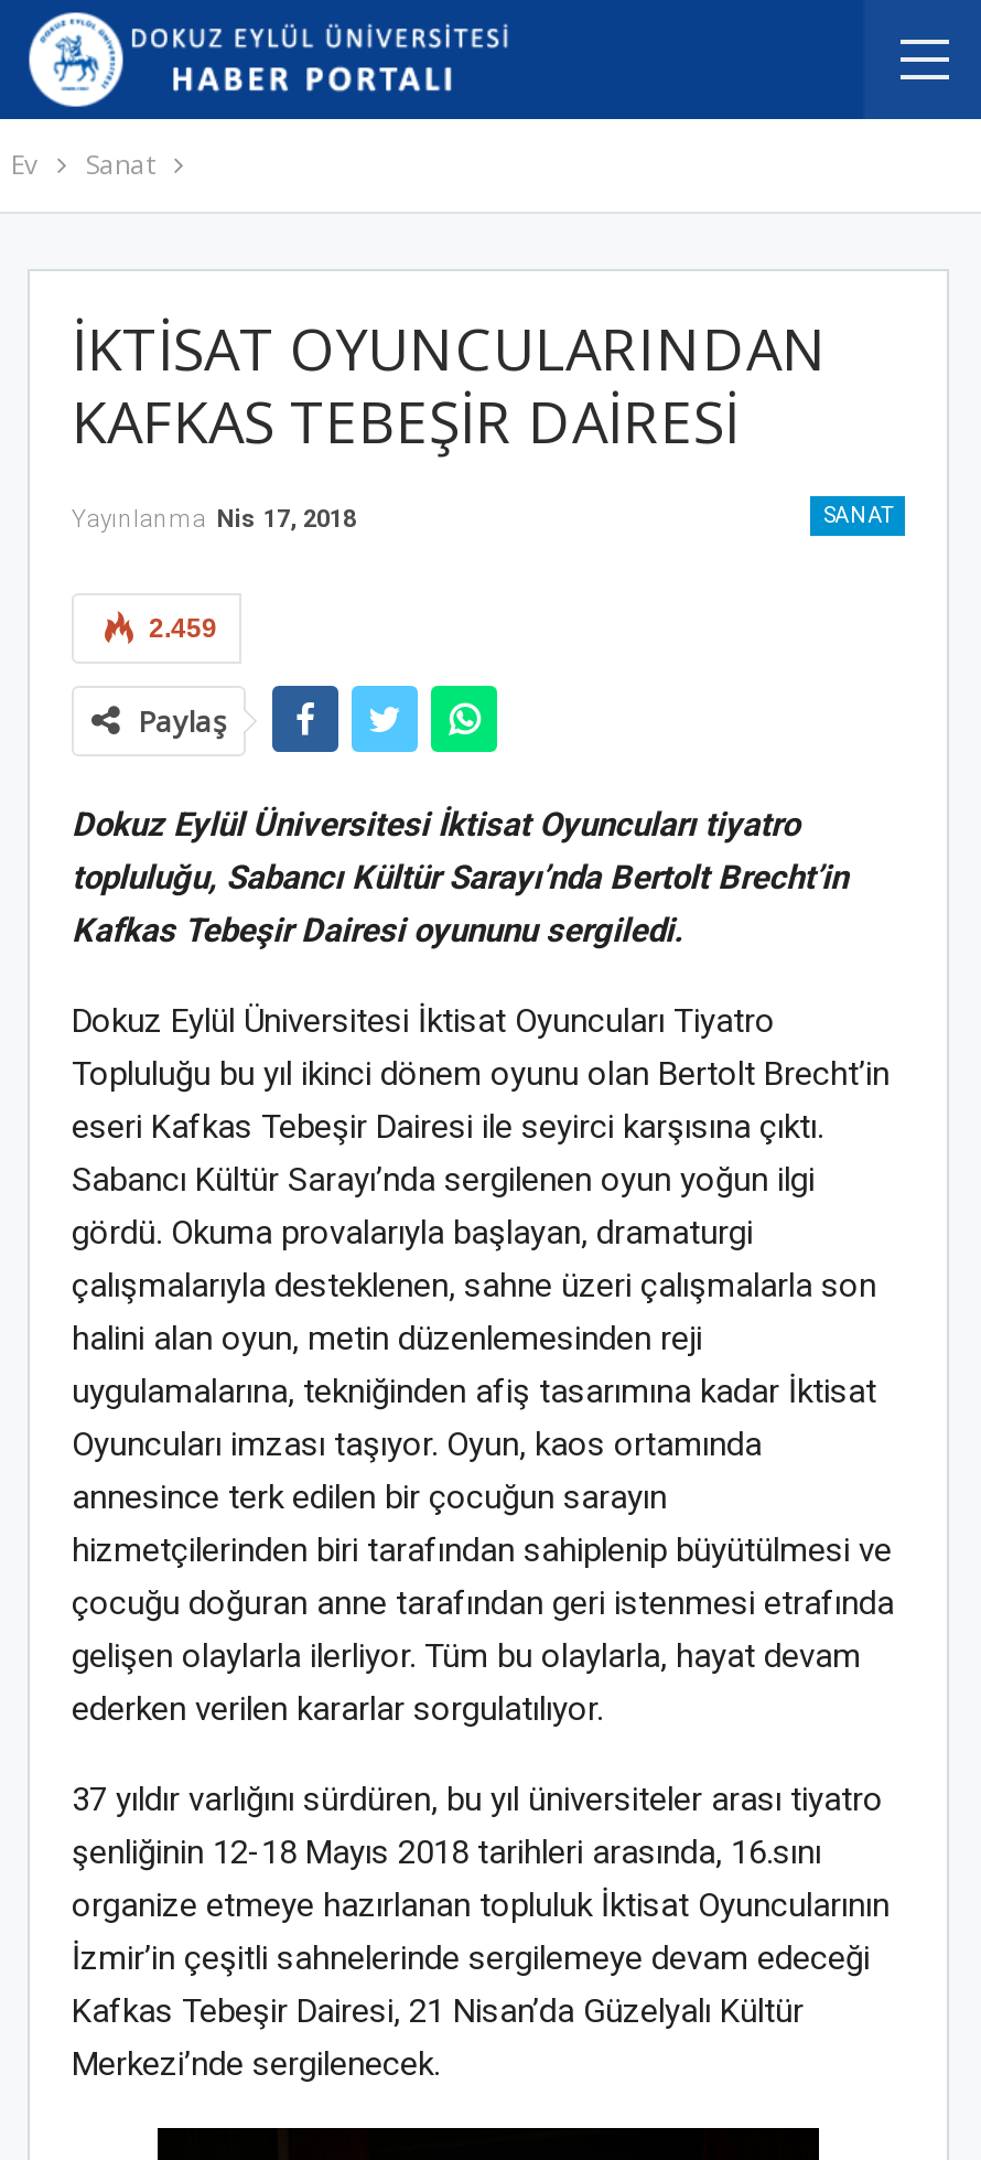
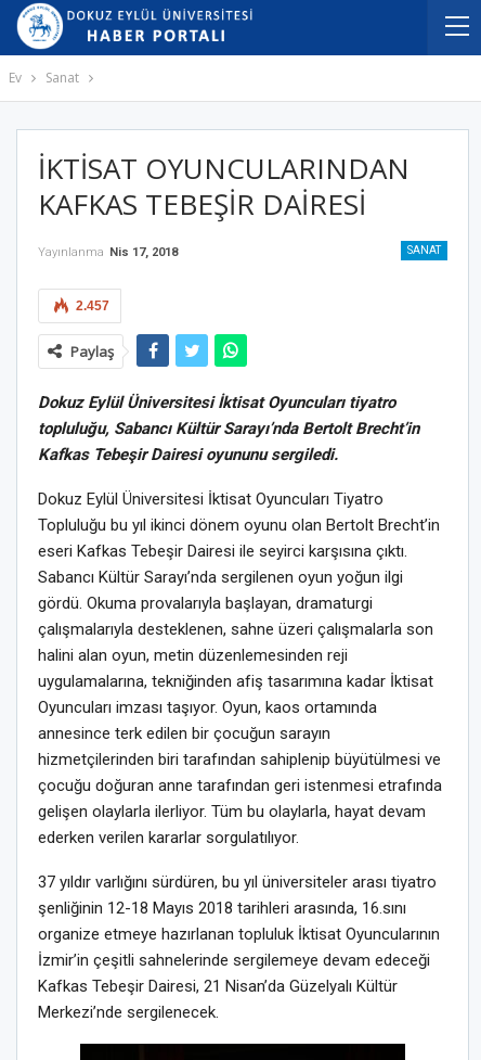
[149,613,217,644] 2.459 -> [76,298,109,314] 2.457

